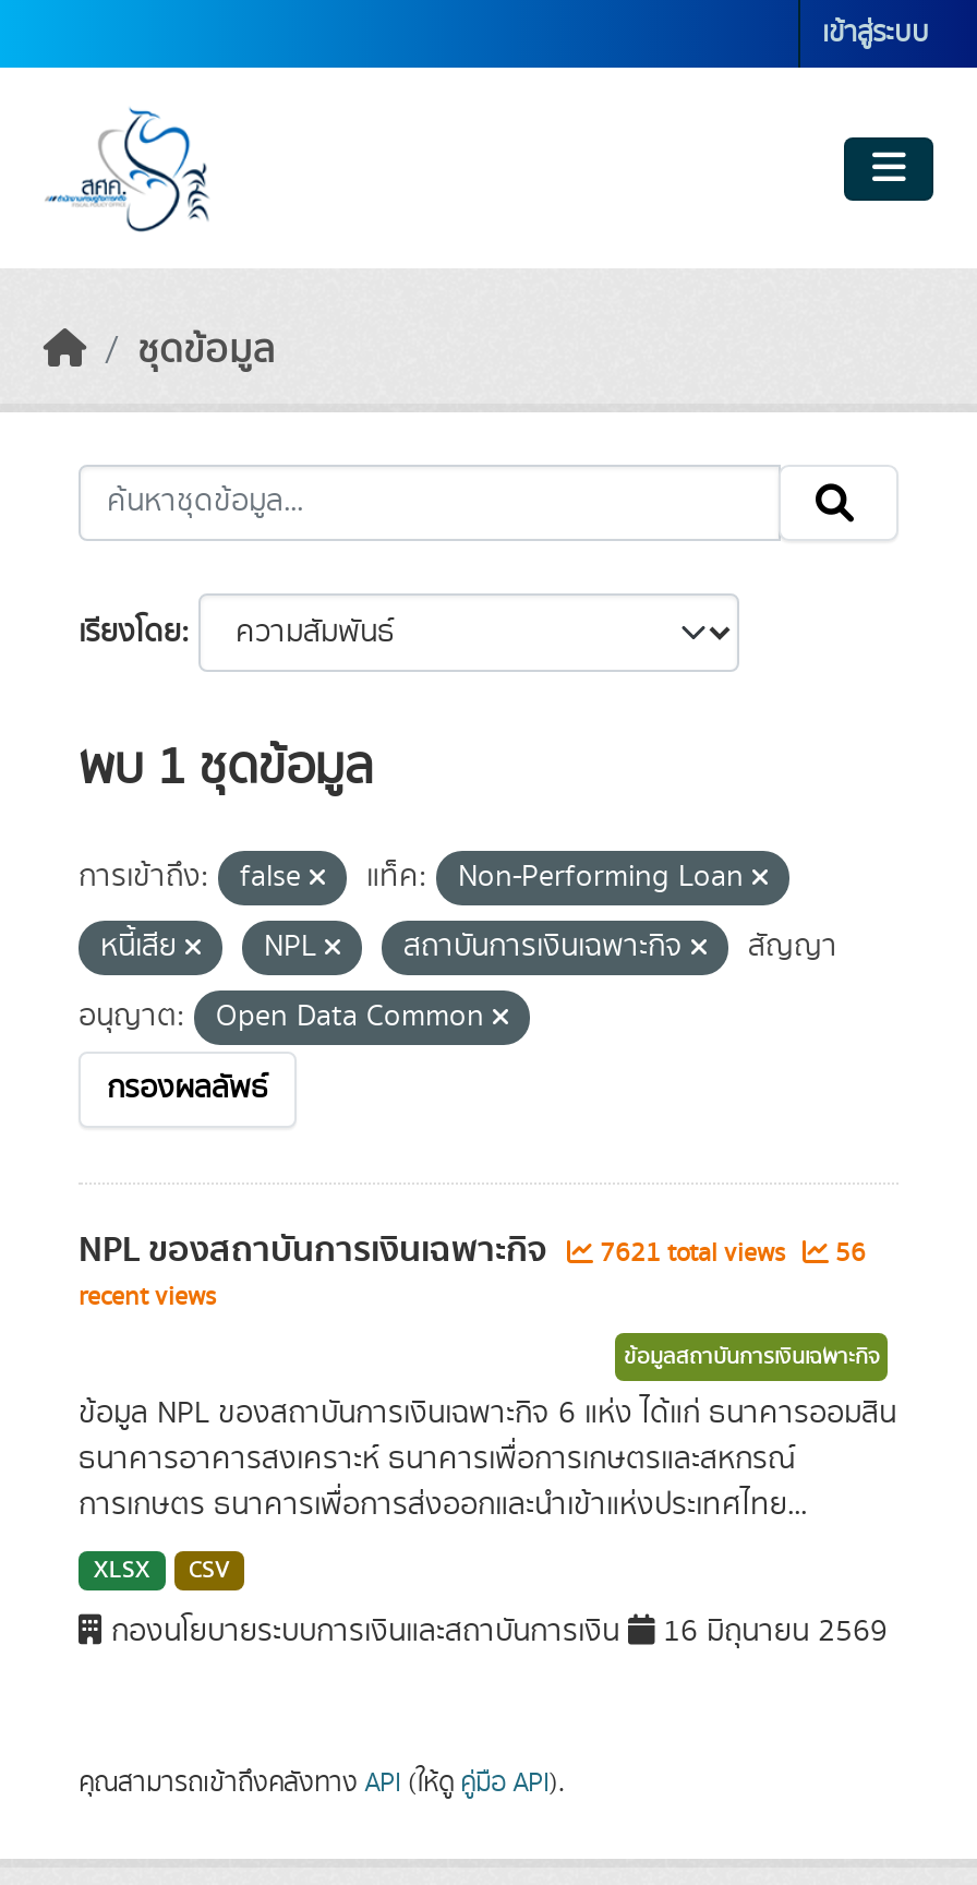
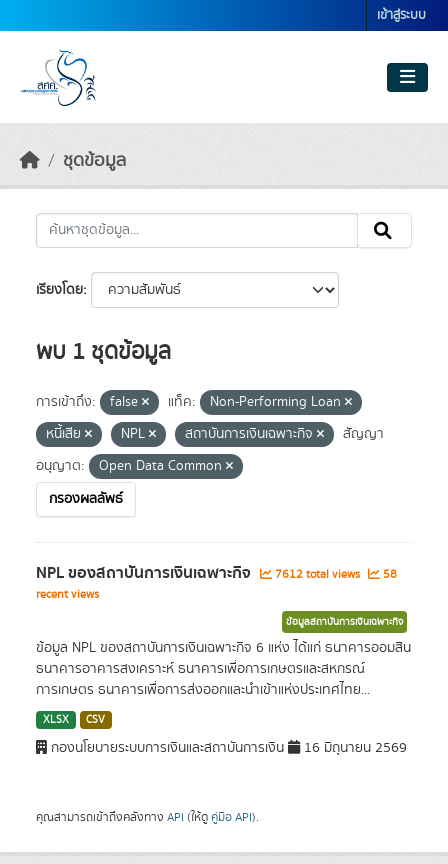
[593,1235,792,1272] 7621 total views -> [272,566,363,583] 7612 total views
[829,1235,866,1272] 56 -> [380,566,397,583] 58

